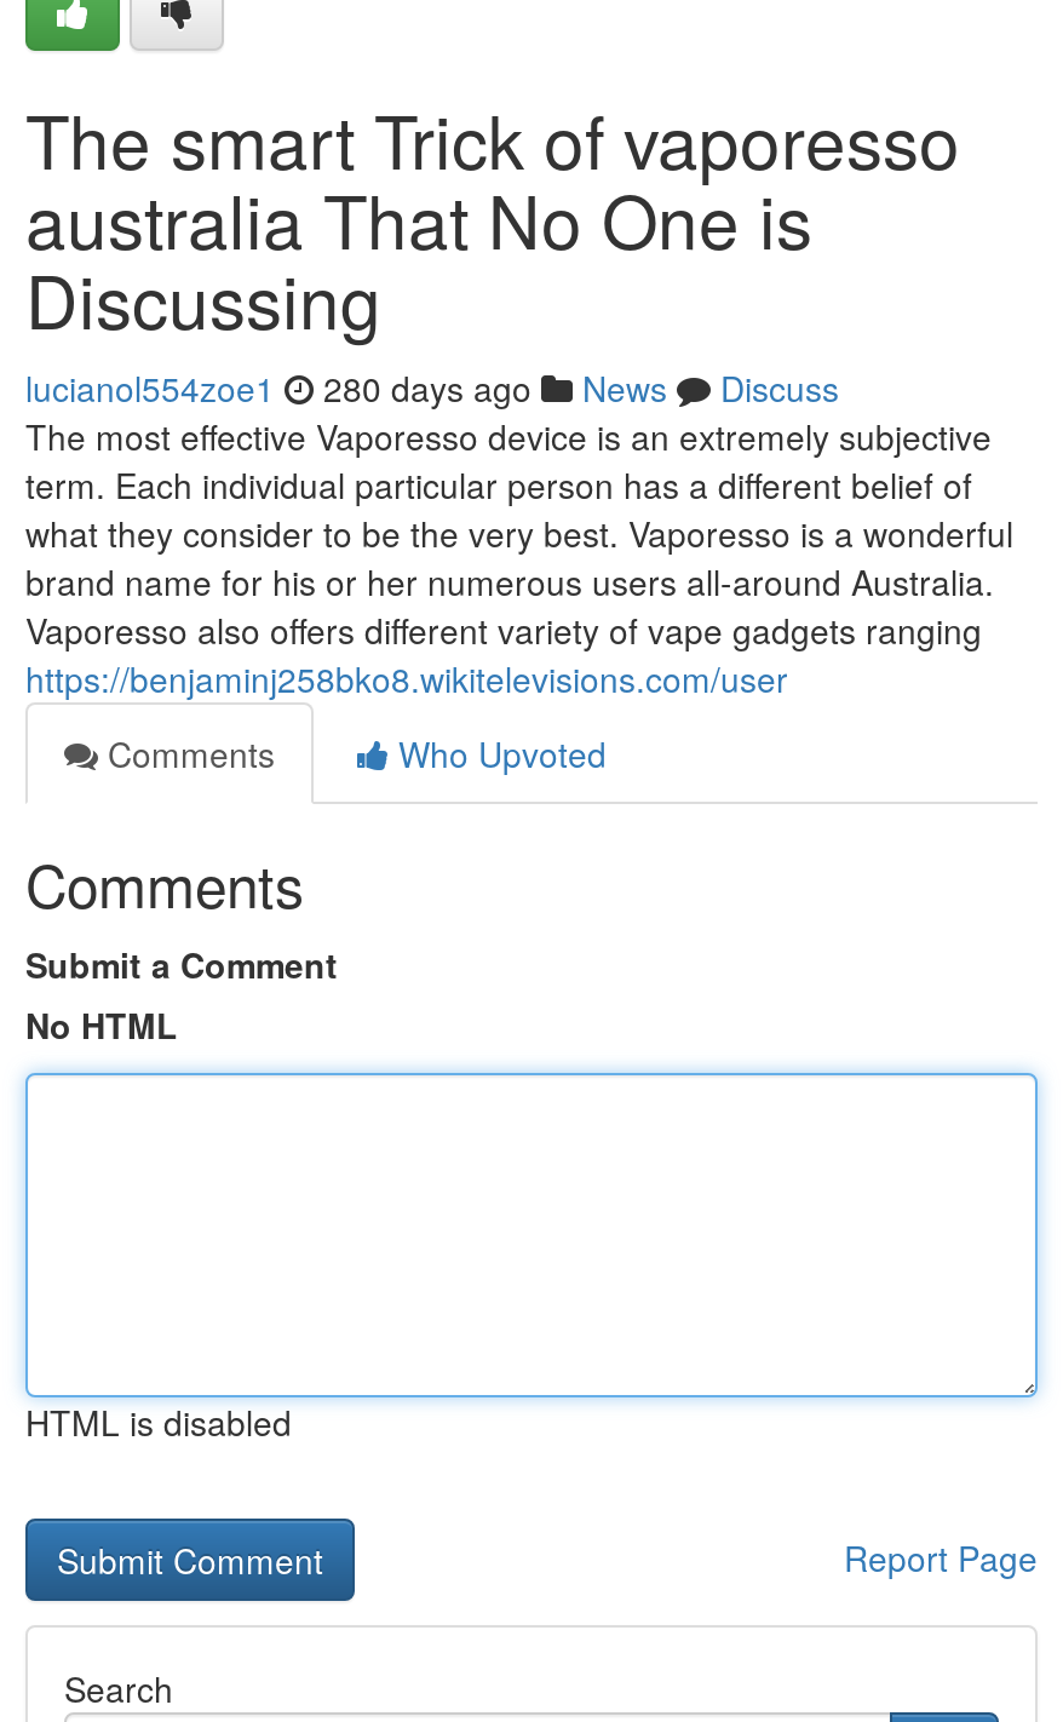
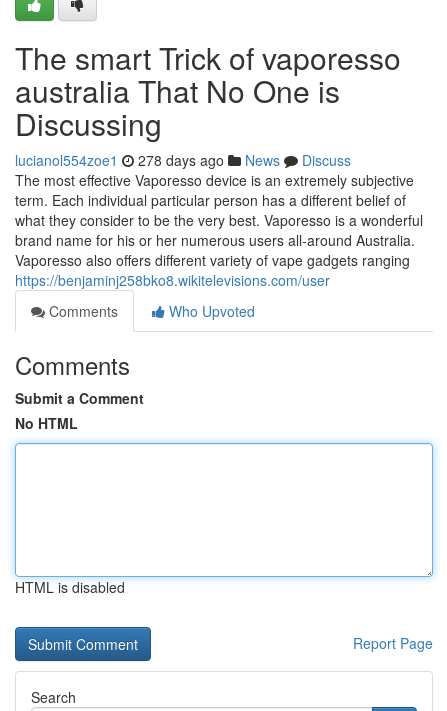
[25,363,839,412] lucianol554zoe1 280 days ago News Discuss -> [15,150,351,170] lucianol554zoe1 278 days ago News Discuss

